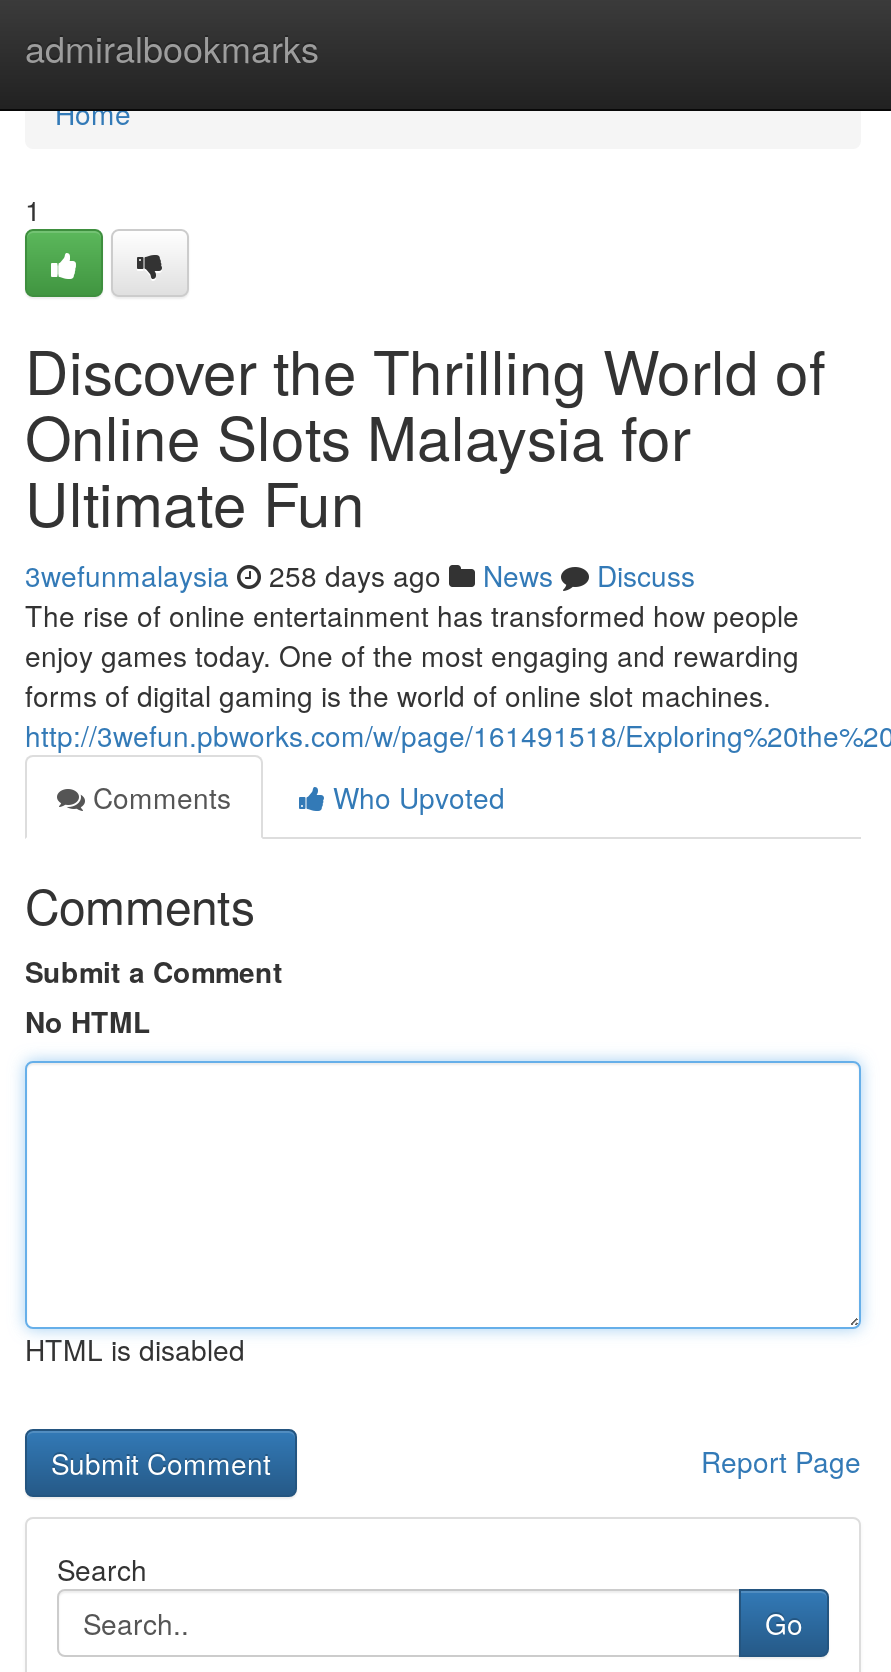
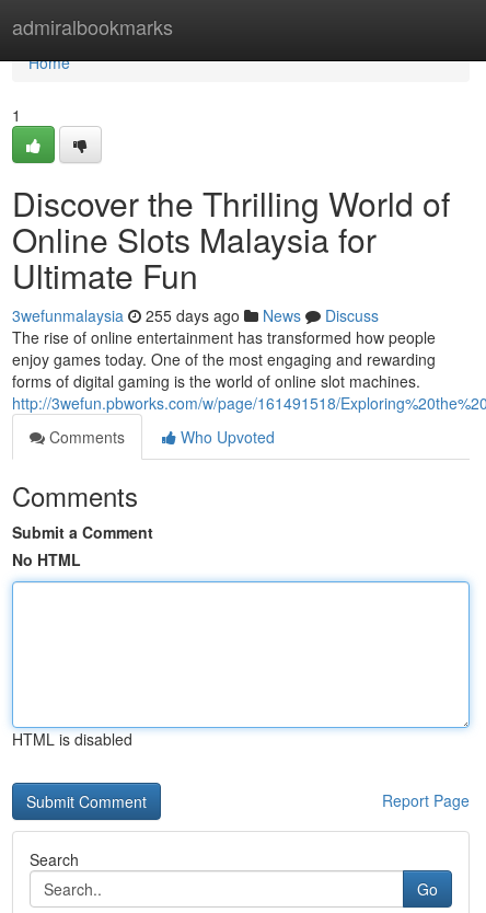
[25,555,695,595] 3wefunmalaysia 258 days ago News Discuss -> [12,304,379,326] 3wefunmalaysia 255 days ago News Discuss

